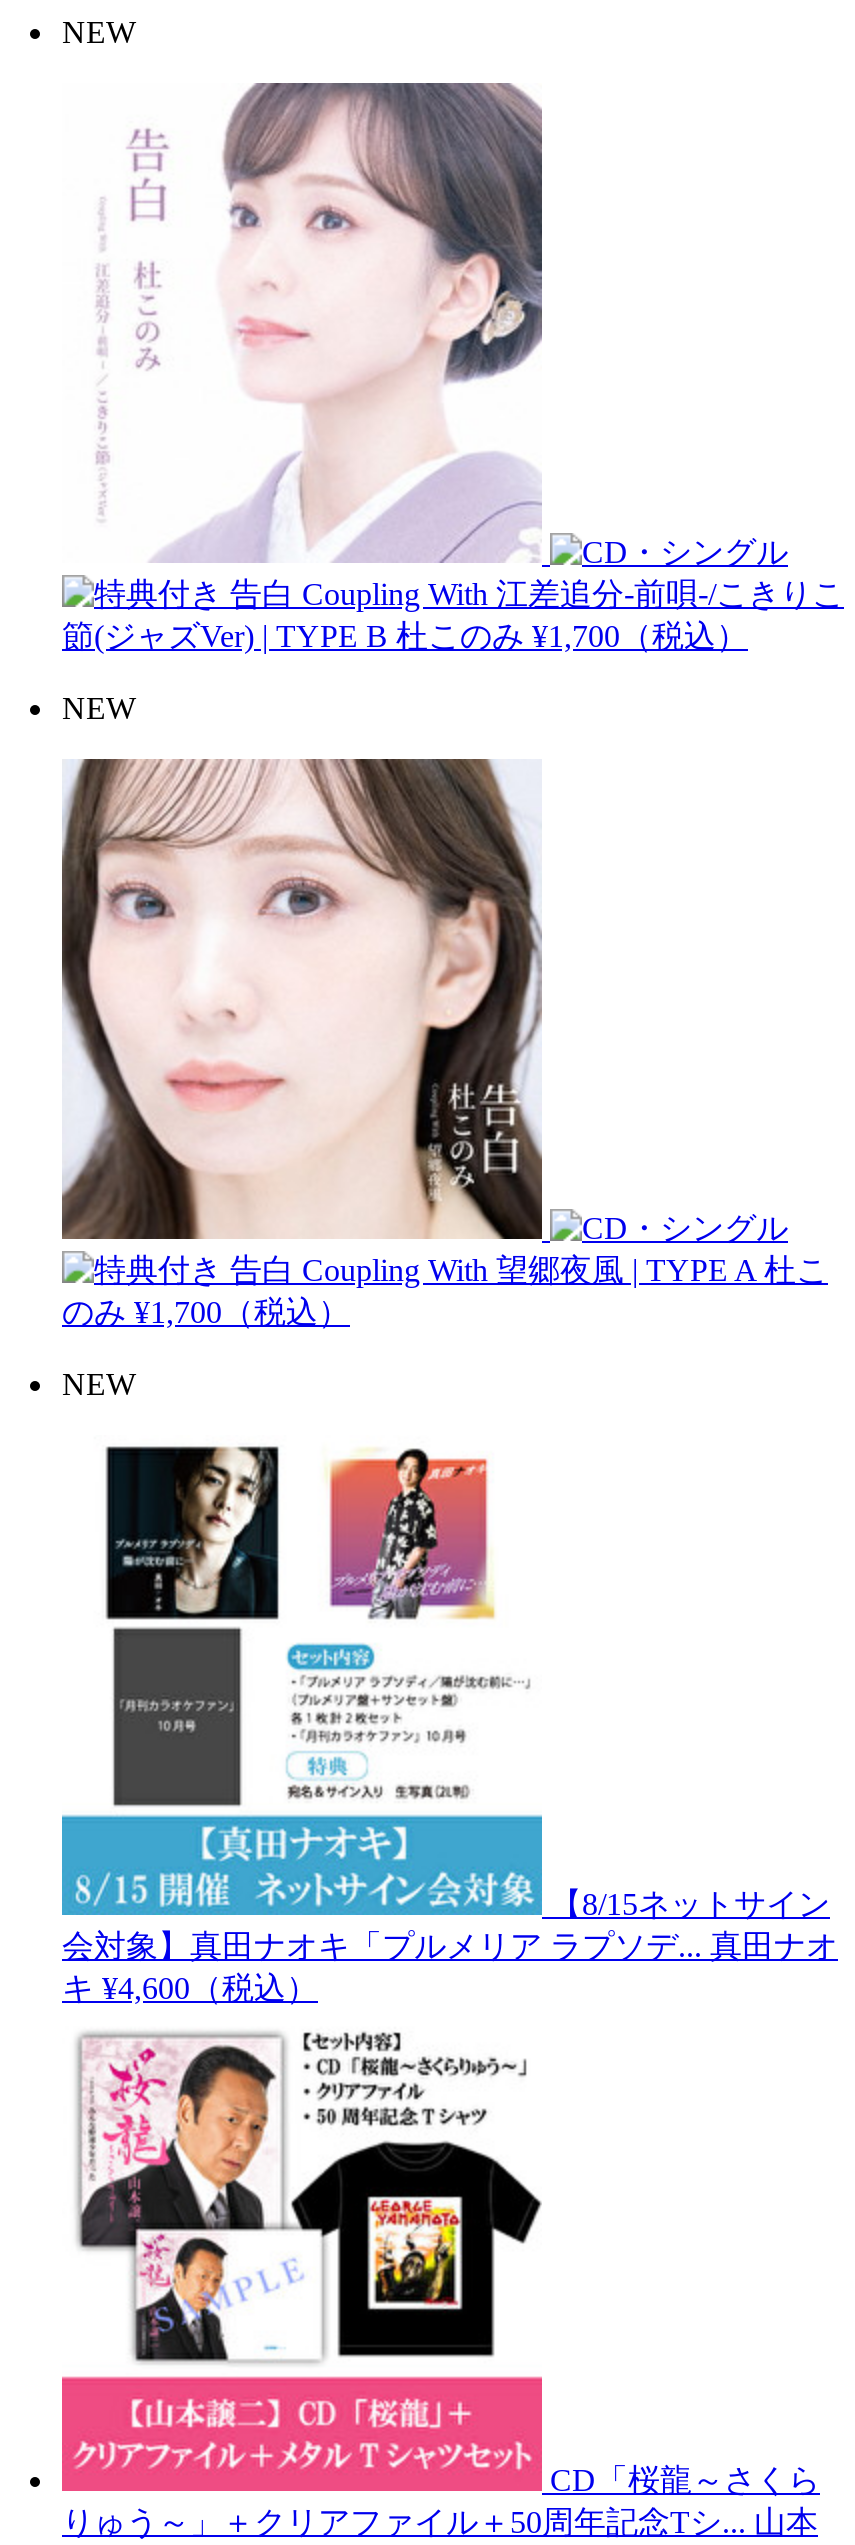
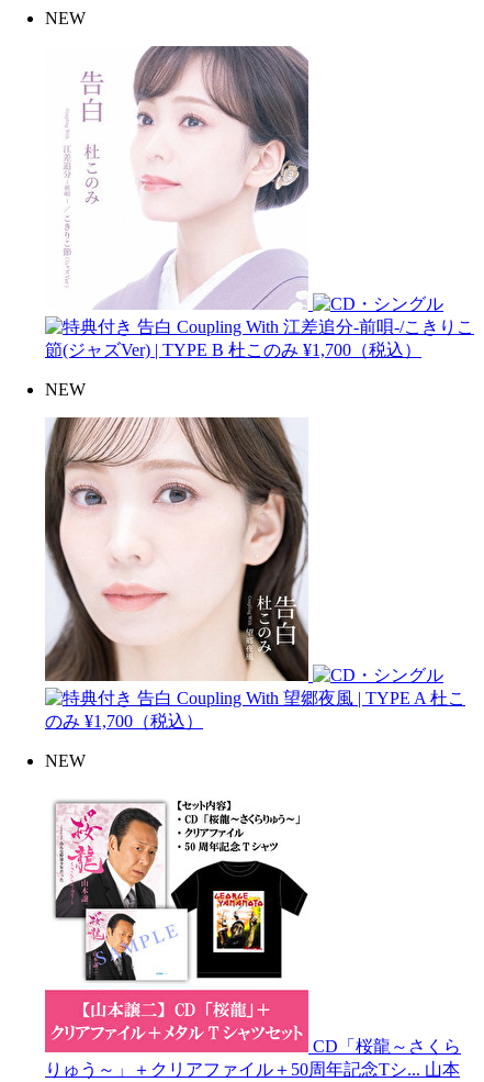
[60,1445,838,2006] [image] | 【8/15ネットサイン | 会対象】真田ナオキ「プルメリア ラプソデ...真田ナオ | キ ¥4,600（税込） -> none

